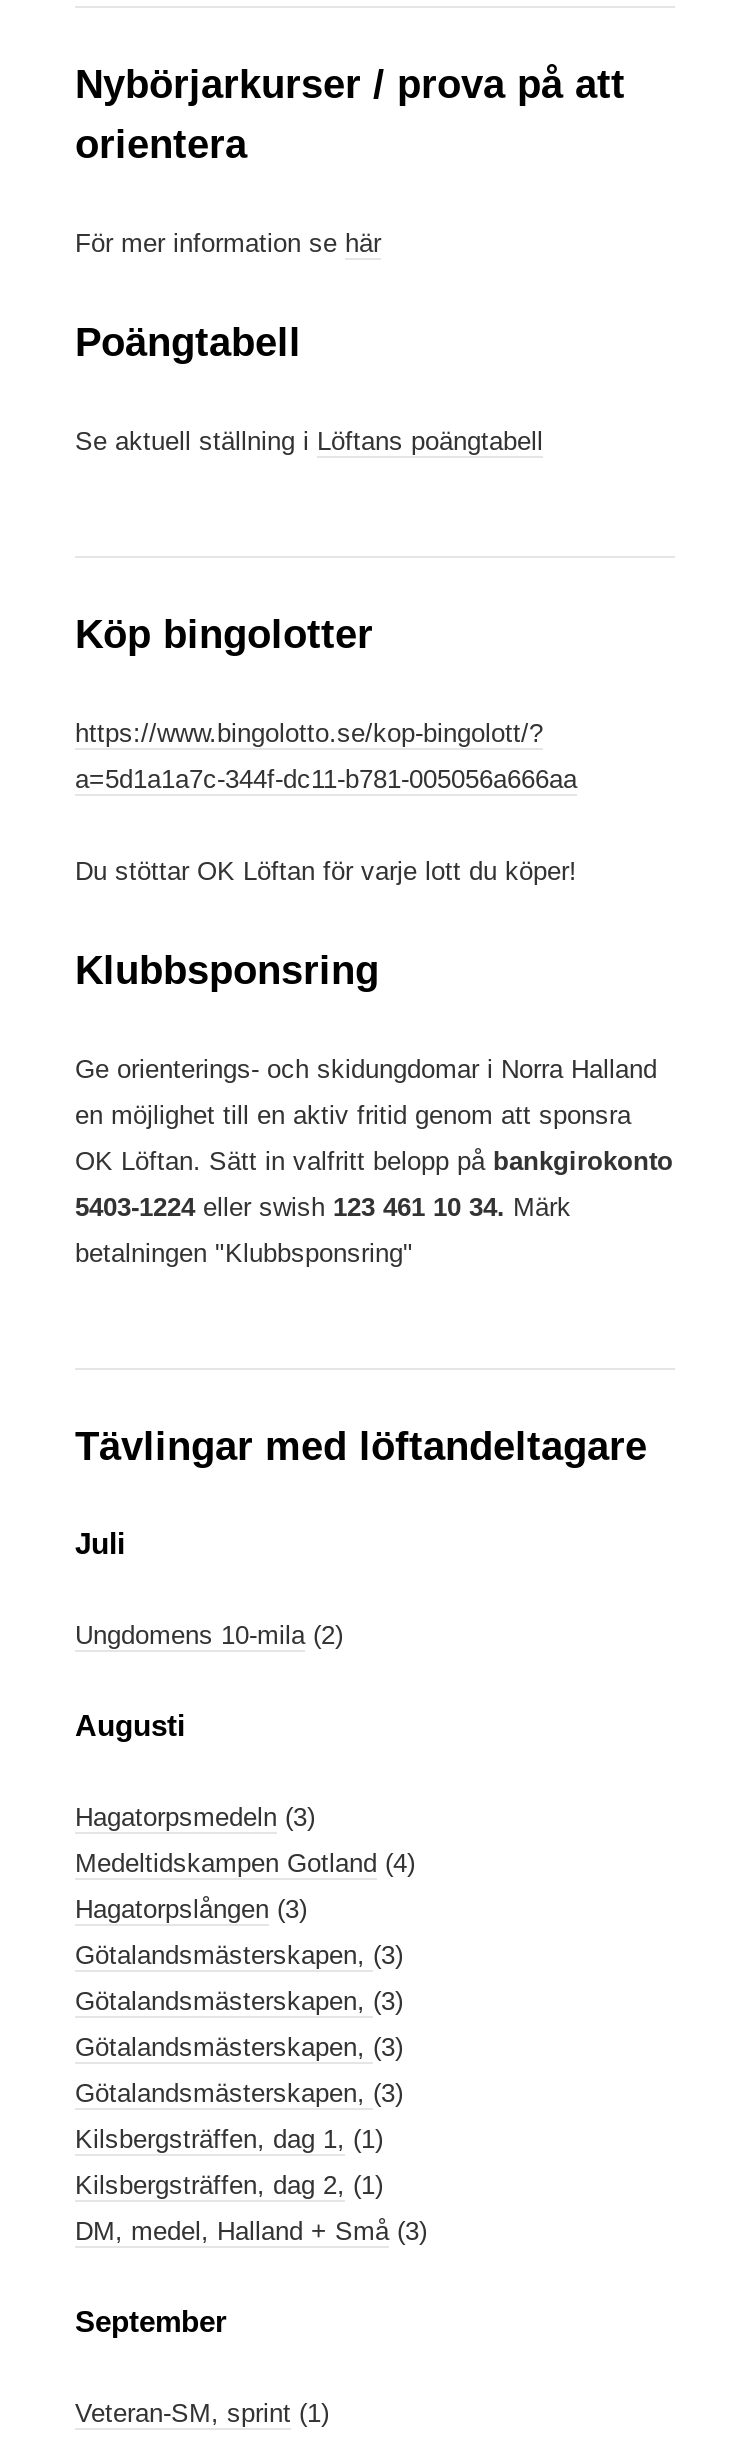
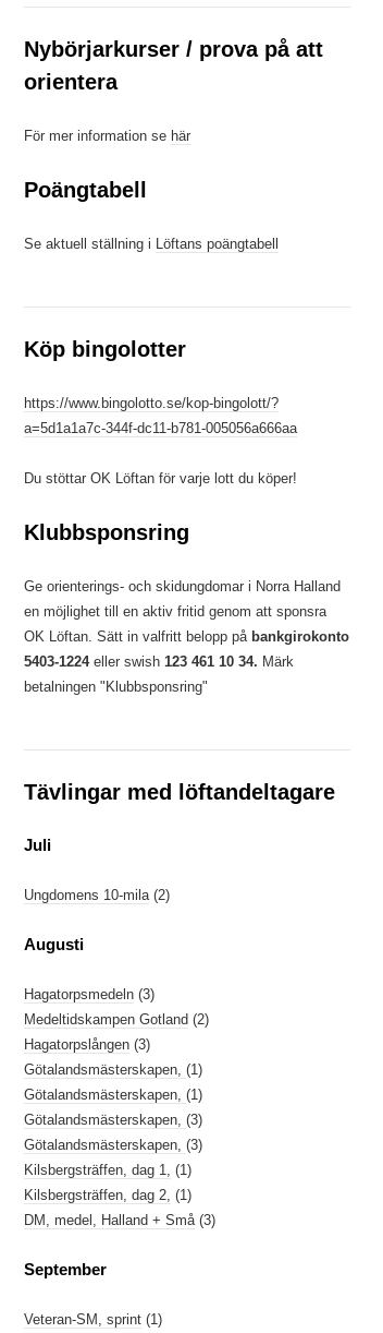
[75,1847,415,1877] Medeltidskampen Gotland (4) -> [24,1011,209,1027] Medeltidskampen Gotland (2)
[75,1939,403,1969] Götalandsmästerskapen, (3) -> [24,1061,202,1077] Götalandsmästerskapen, (1)
[75,1985,403,2015] Götalandsmästerskapen, (3) -> [24,1086,202,1102] Götalandsmästerskapen, (1)

